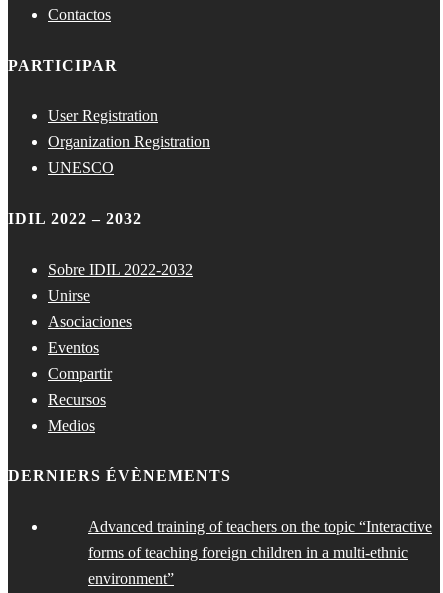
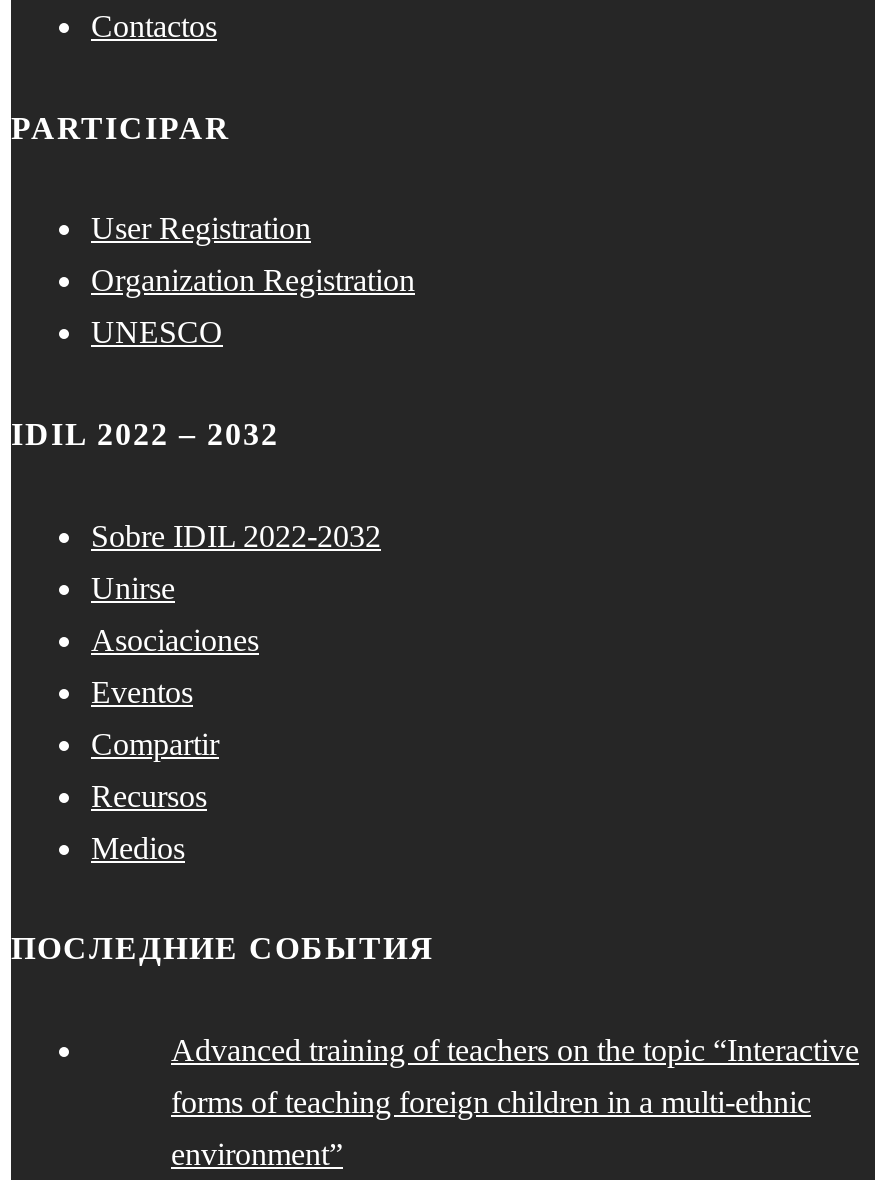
[8,467,231,484] DERNIERS ÉVÈNEMENTS -> [11,932,435,966] ПОСЛЕДНИЕ СОБЫТИЯ

